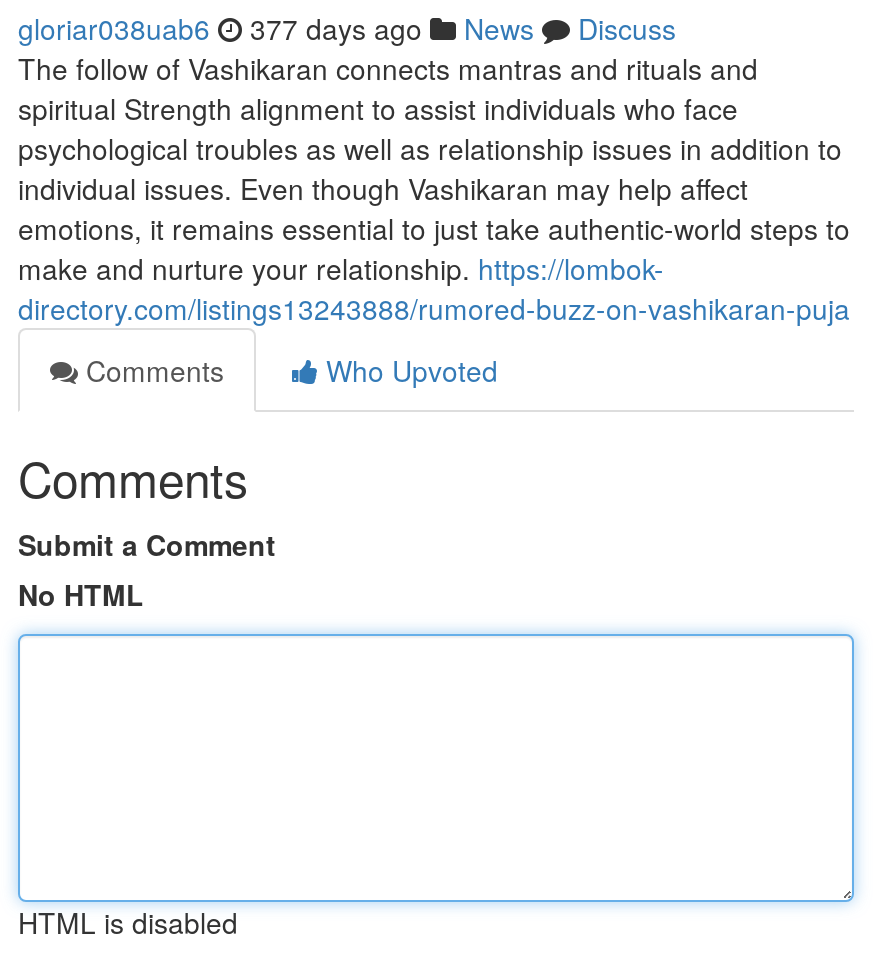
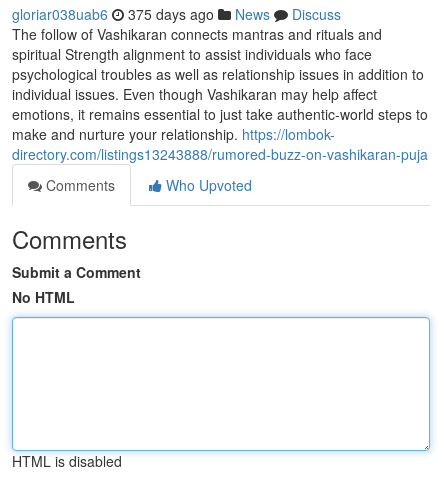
[18,8,676,48] gloriar038uab6 377 days ago News Discuss -> [12,4,341,24] gloriar038uab6 375 days ago News Discuss

